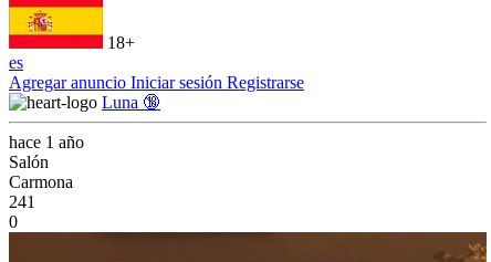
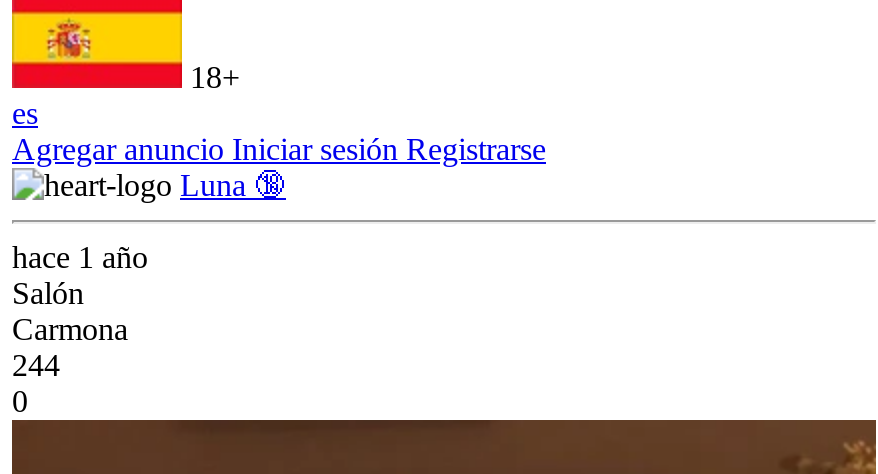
[9,192,35,211] 241 -> [12,348,60,382] 244

